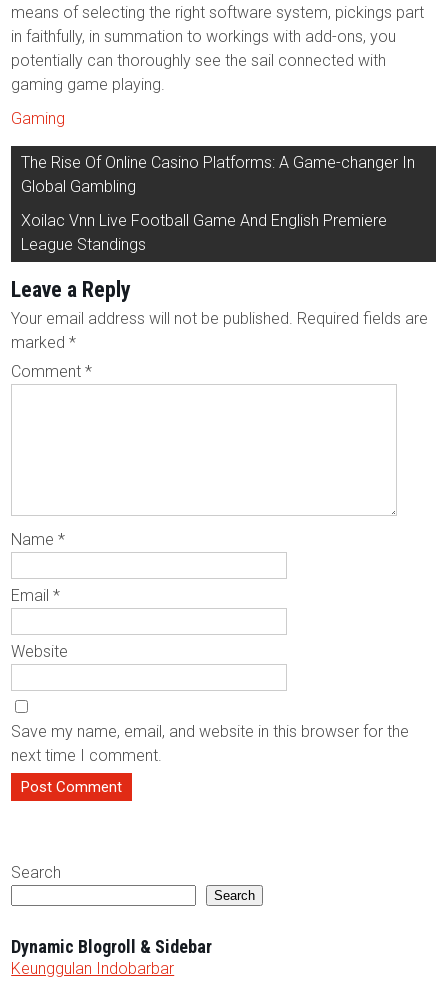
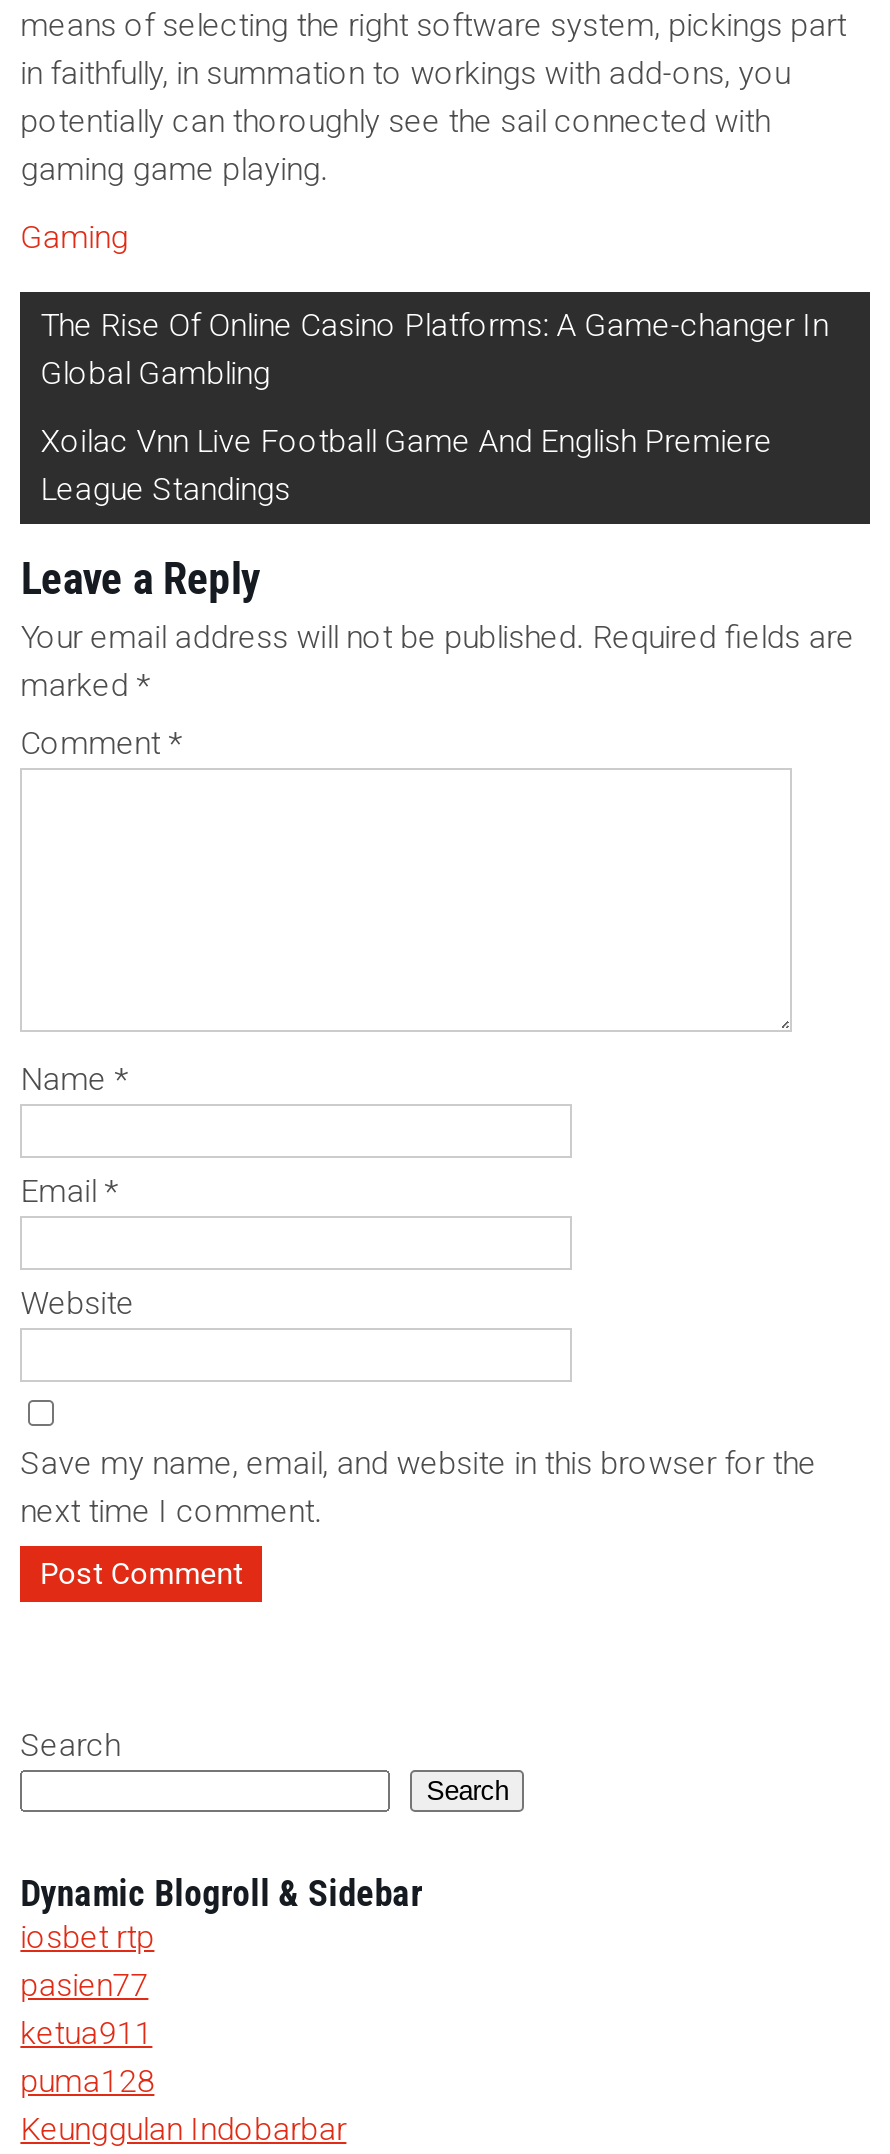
none -> [20,1918,154,2100] iosbet rtp | pasien77 | ketua911 | puma128

